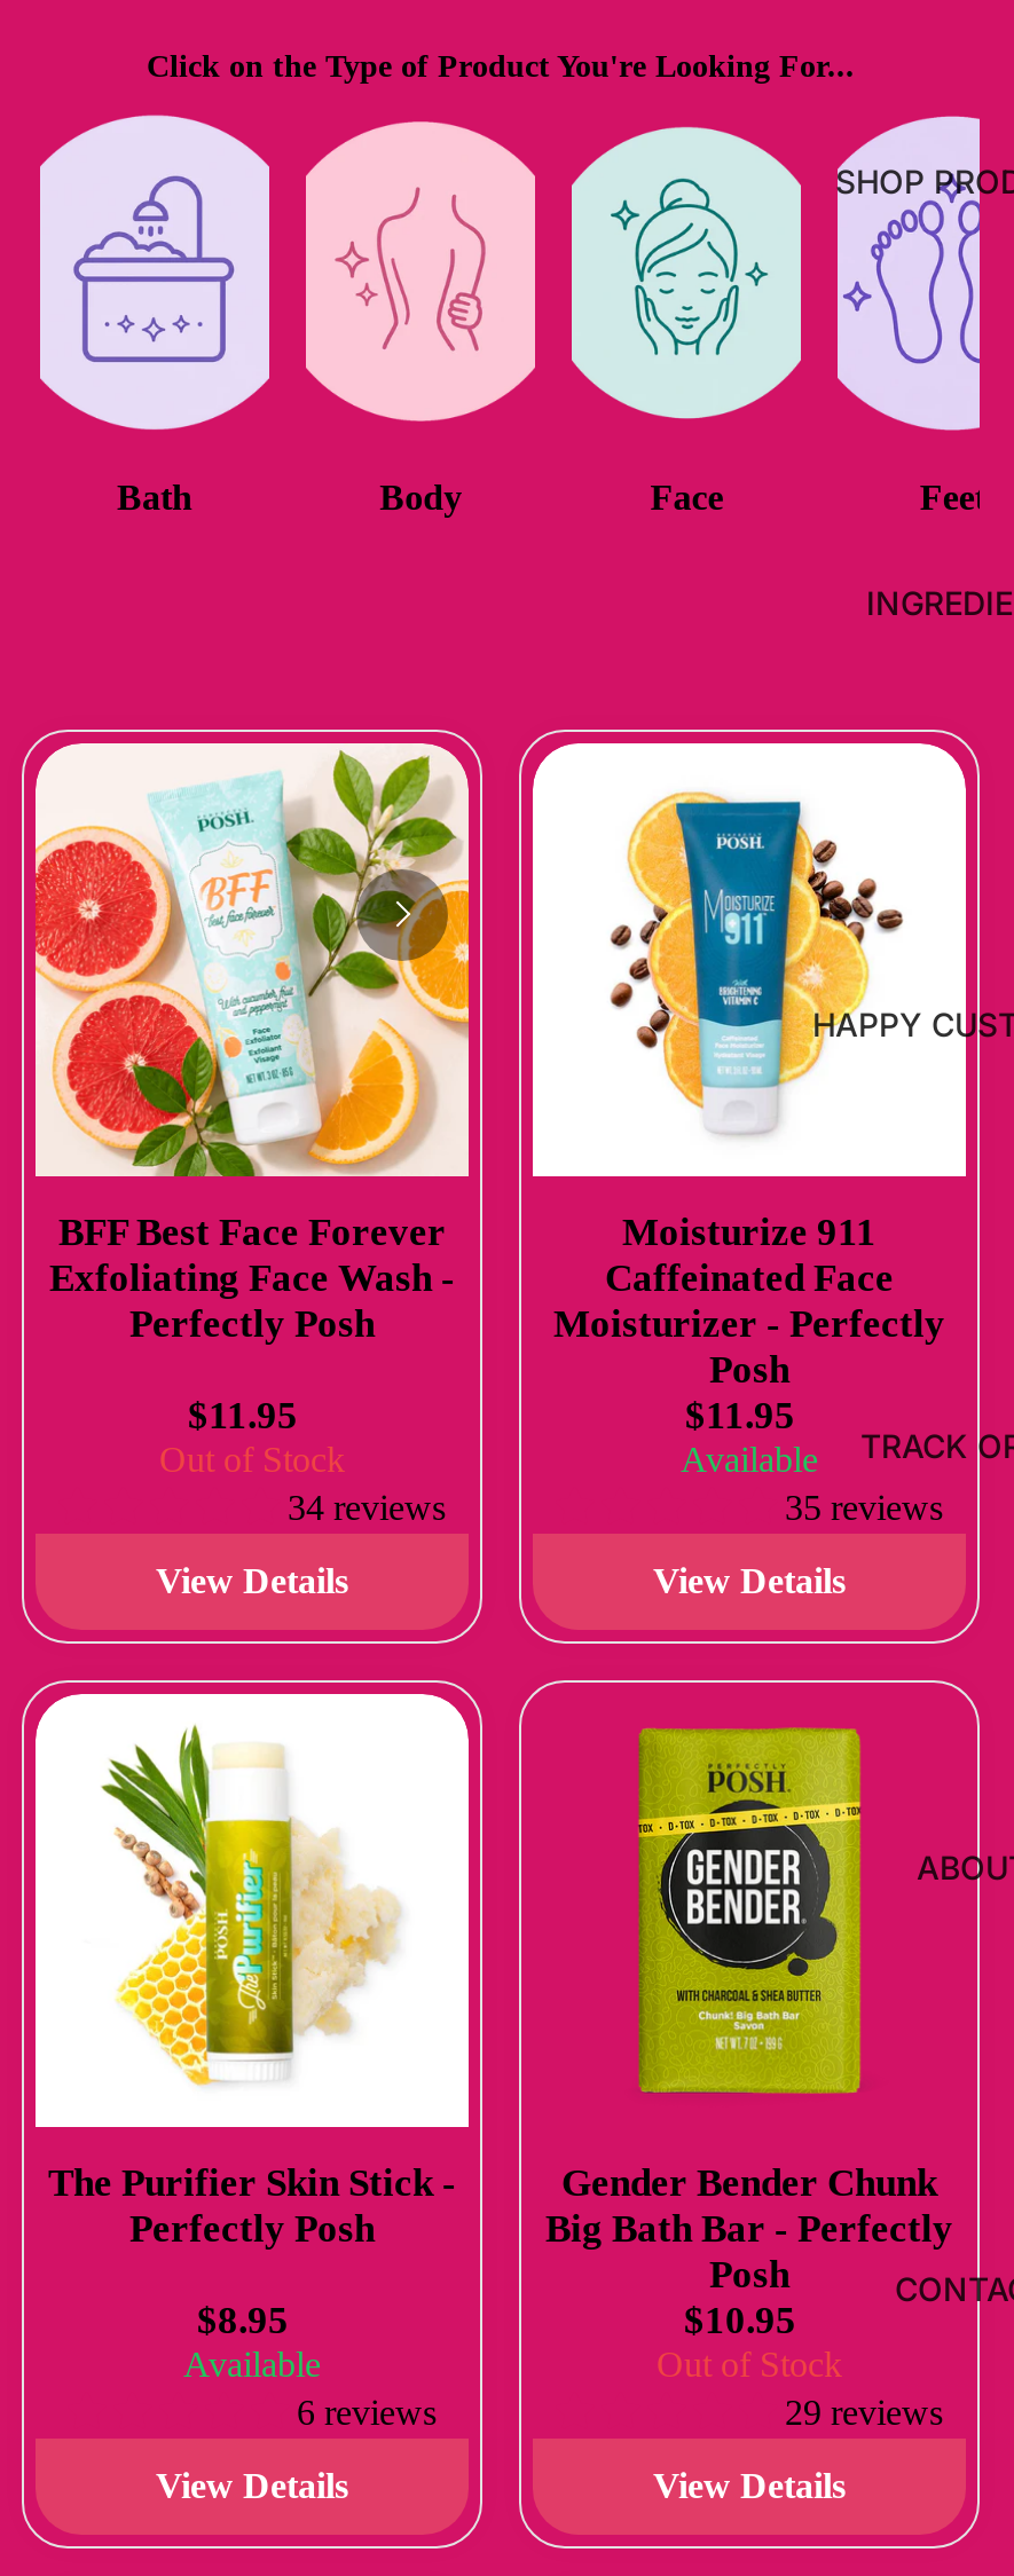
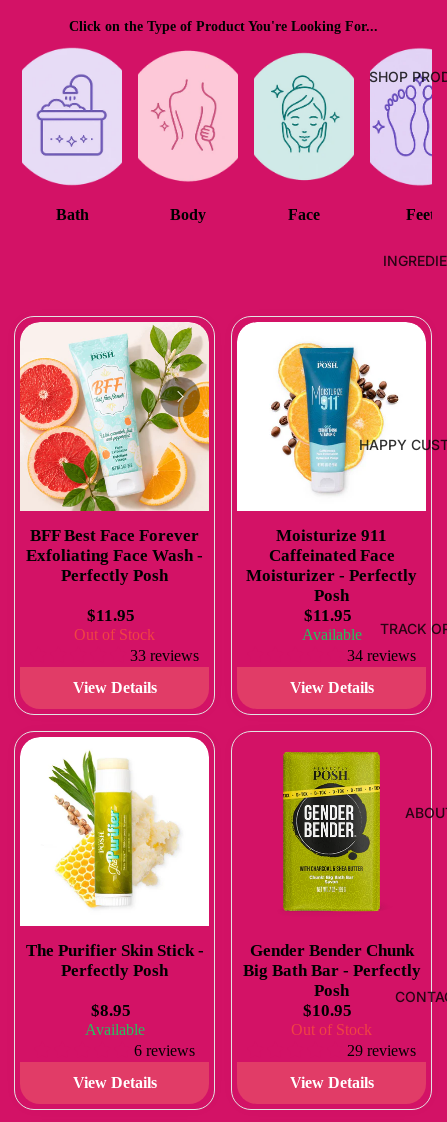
[288,1488,446,1527] 34 reviews -> [130,647,199,664] 33 reviews
[785,1488,943,1527] 35 reviews -> [347,647,416,664] 34 reviews

